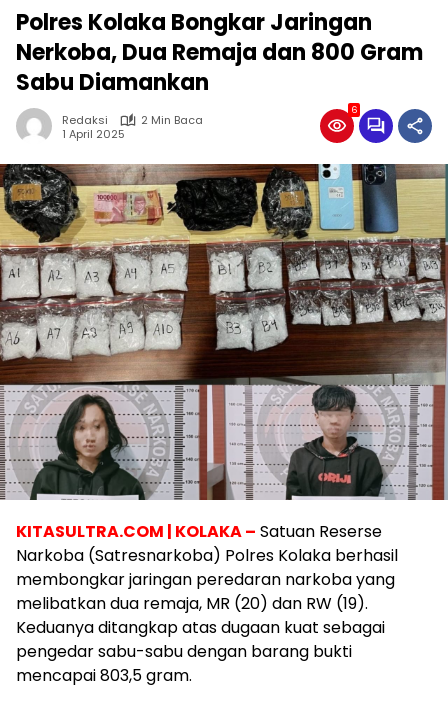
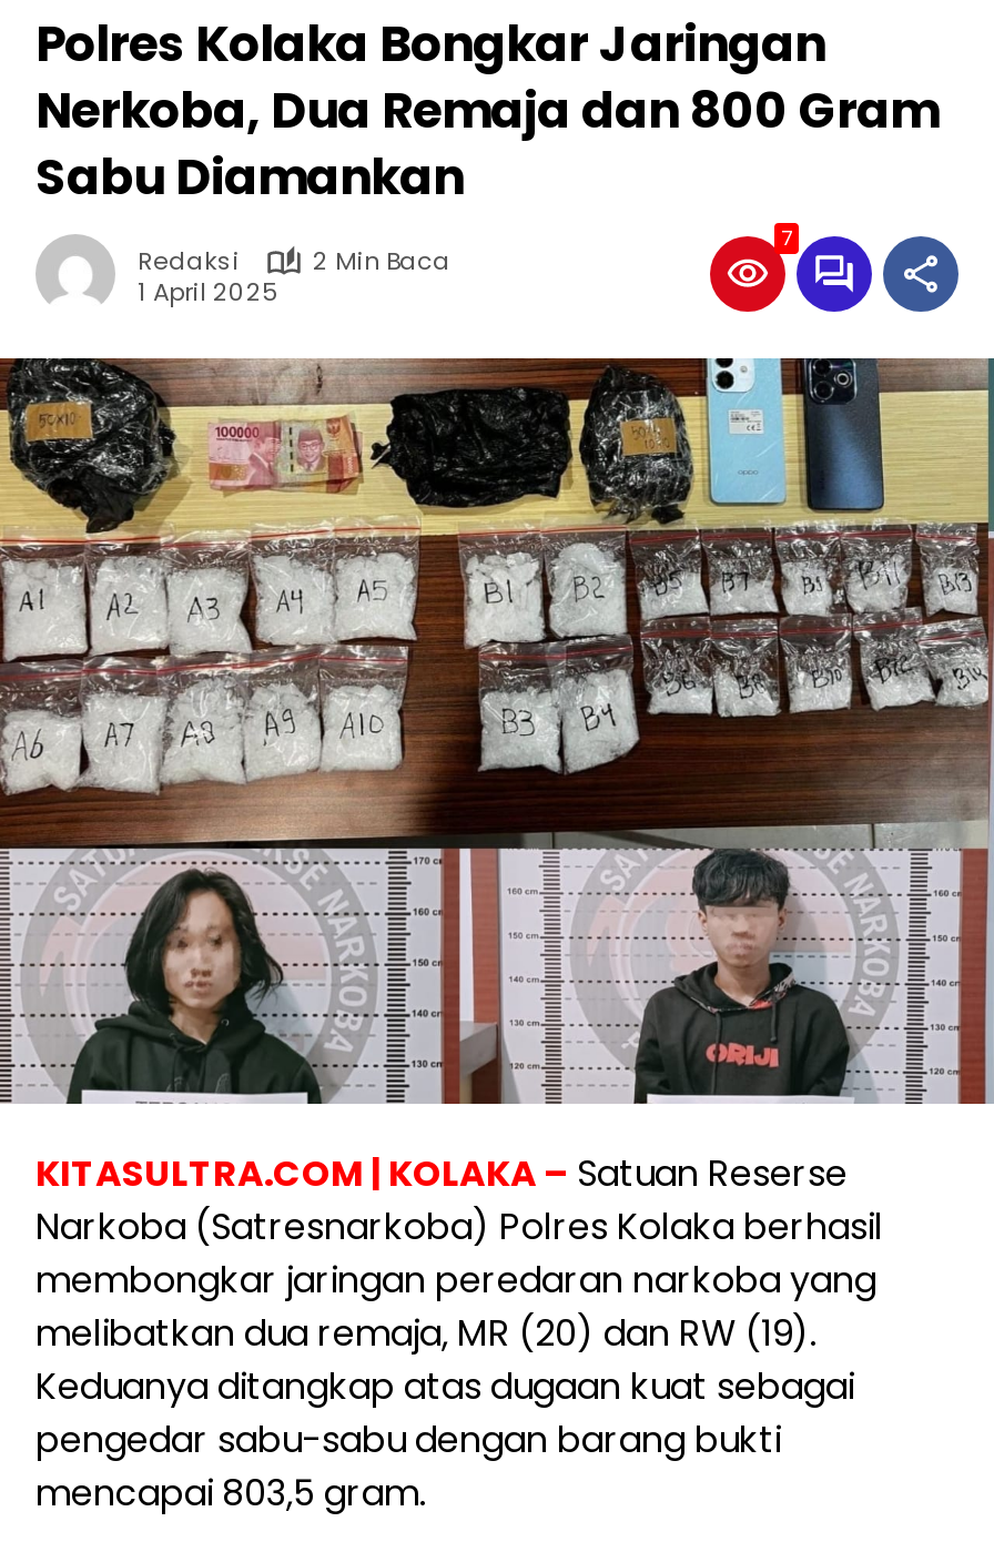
[351,104,357,116] 6 -> [781,225,792,252] 7

